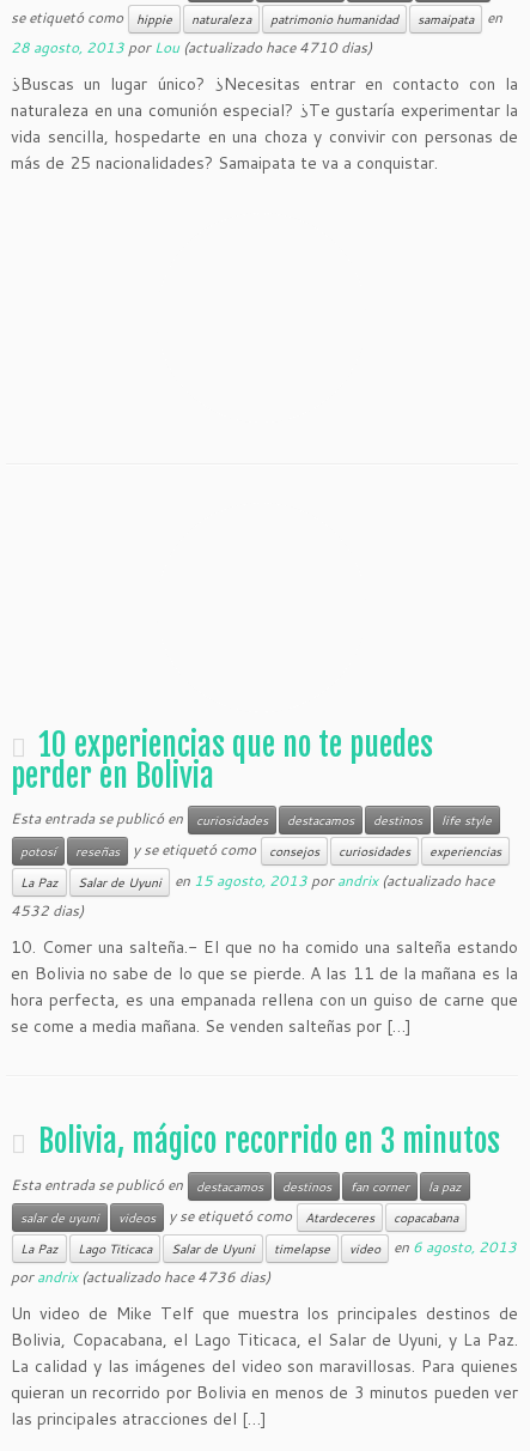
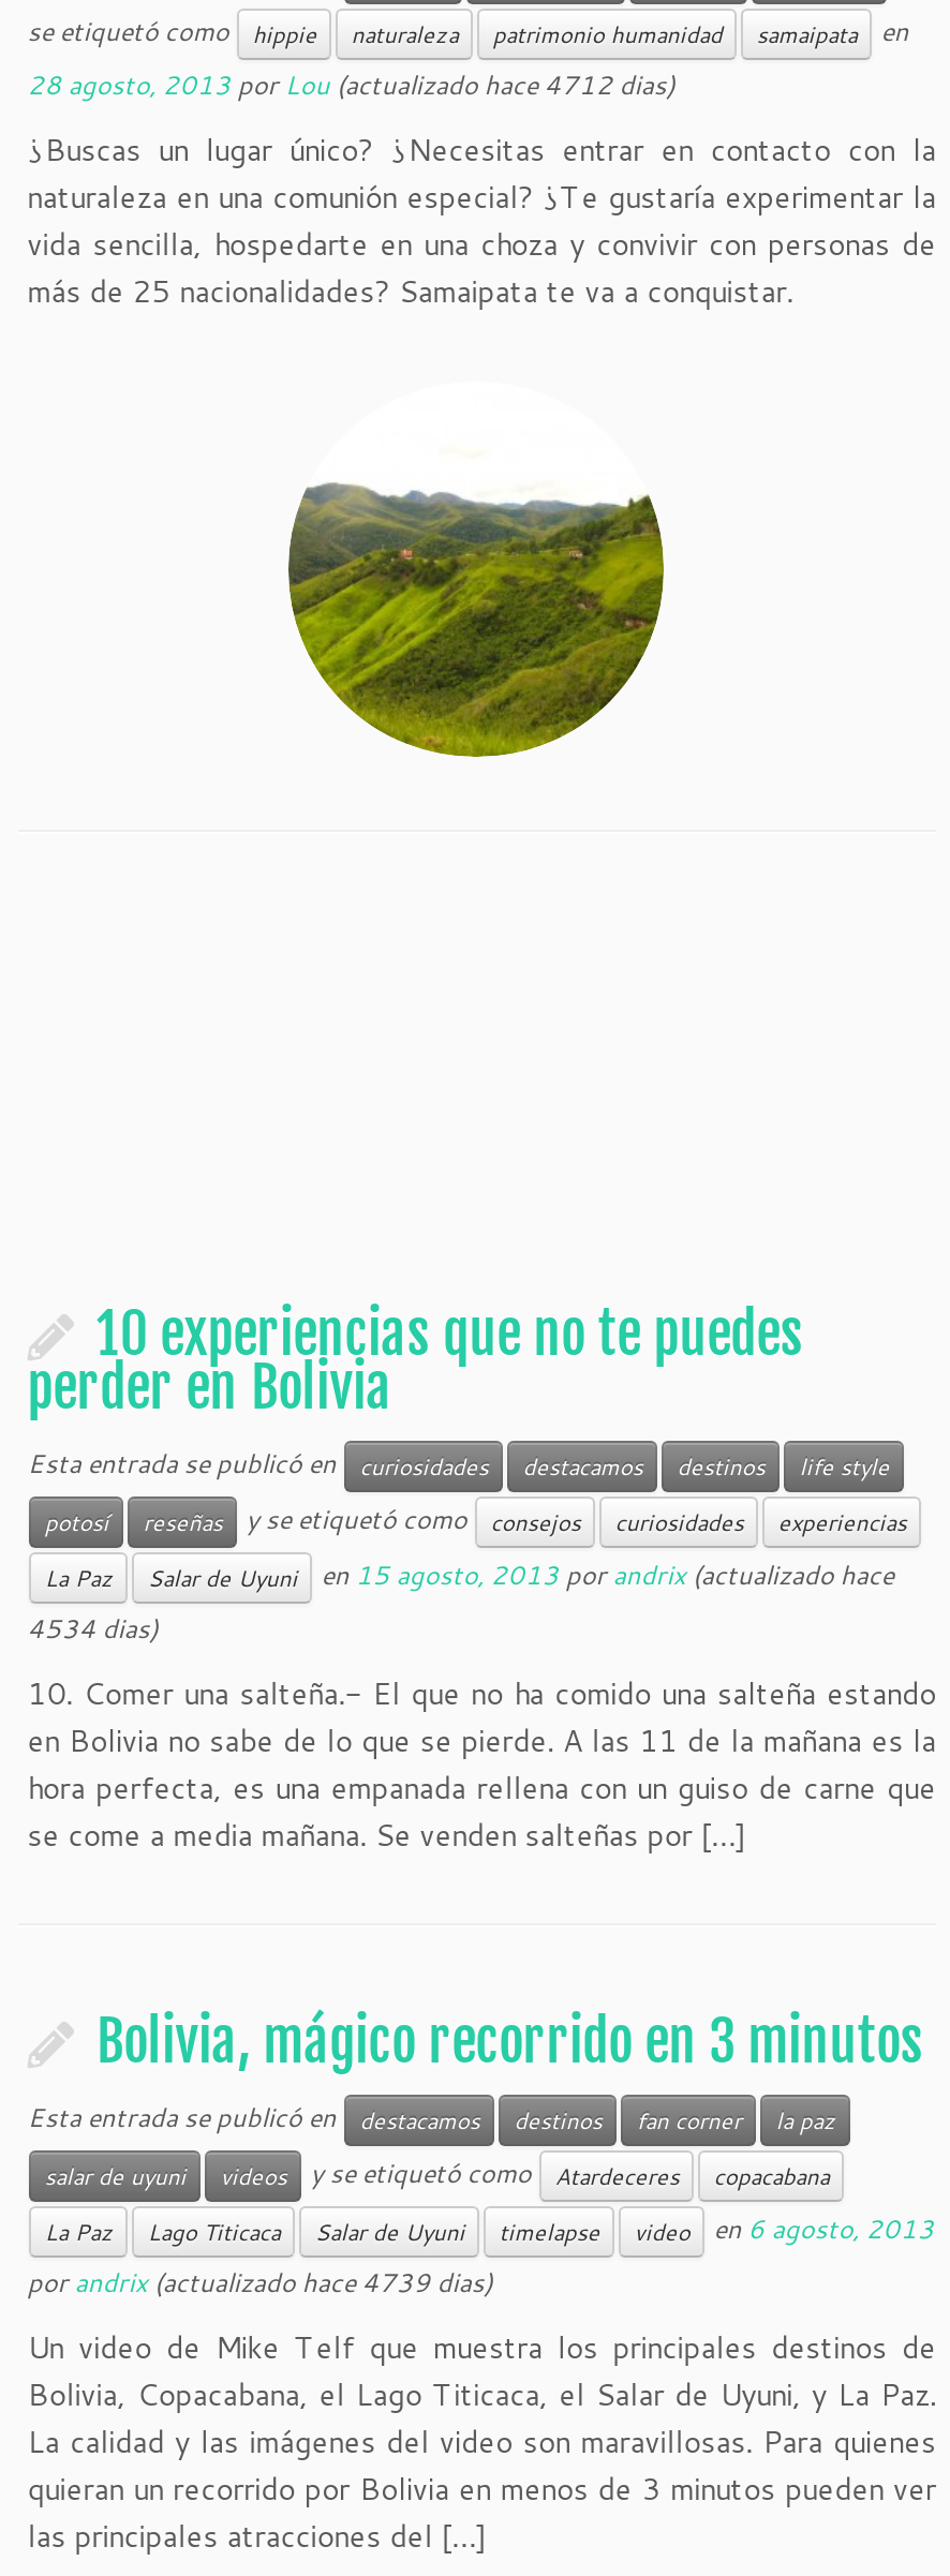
[11,37,372,57] 28 agosto, 2013 por Lou (actualizado hace 4710 dias) -> [27,66,675,102] 28 agosto, 2013 por Lou (actualizado hace 4712 dias)
none -> [286,482,666,759] [image]
[11,900,84,920] 4532 dias) -> [27,1609,158,1646] 4534 dias)
[11,1266,271,1287] por andrix (actualizado hace 4736 dias) -> [27,2263,493,2300] por andrix (actualizado hace 4739 dias)

